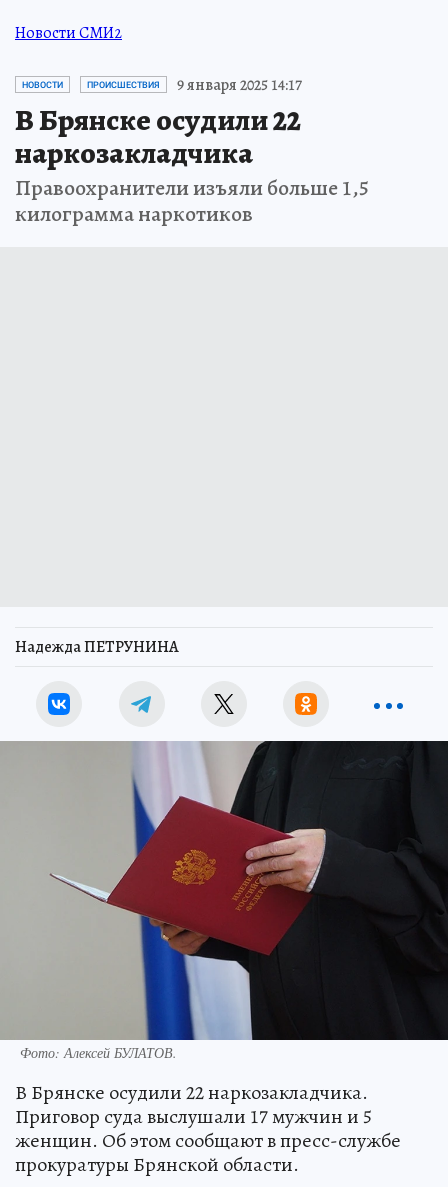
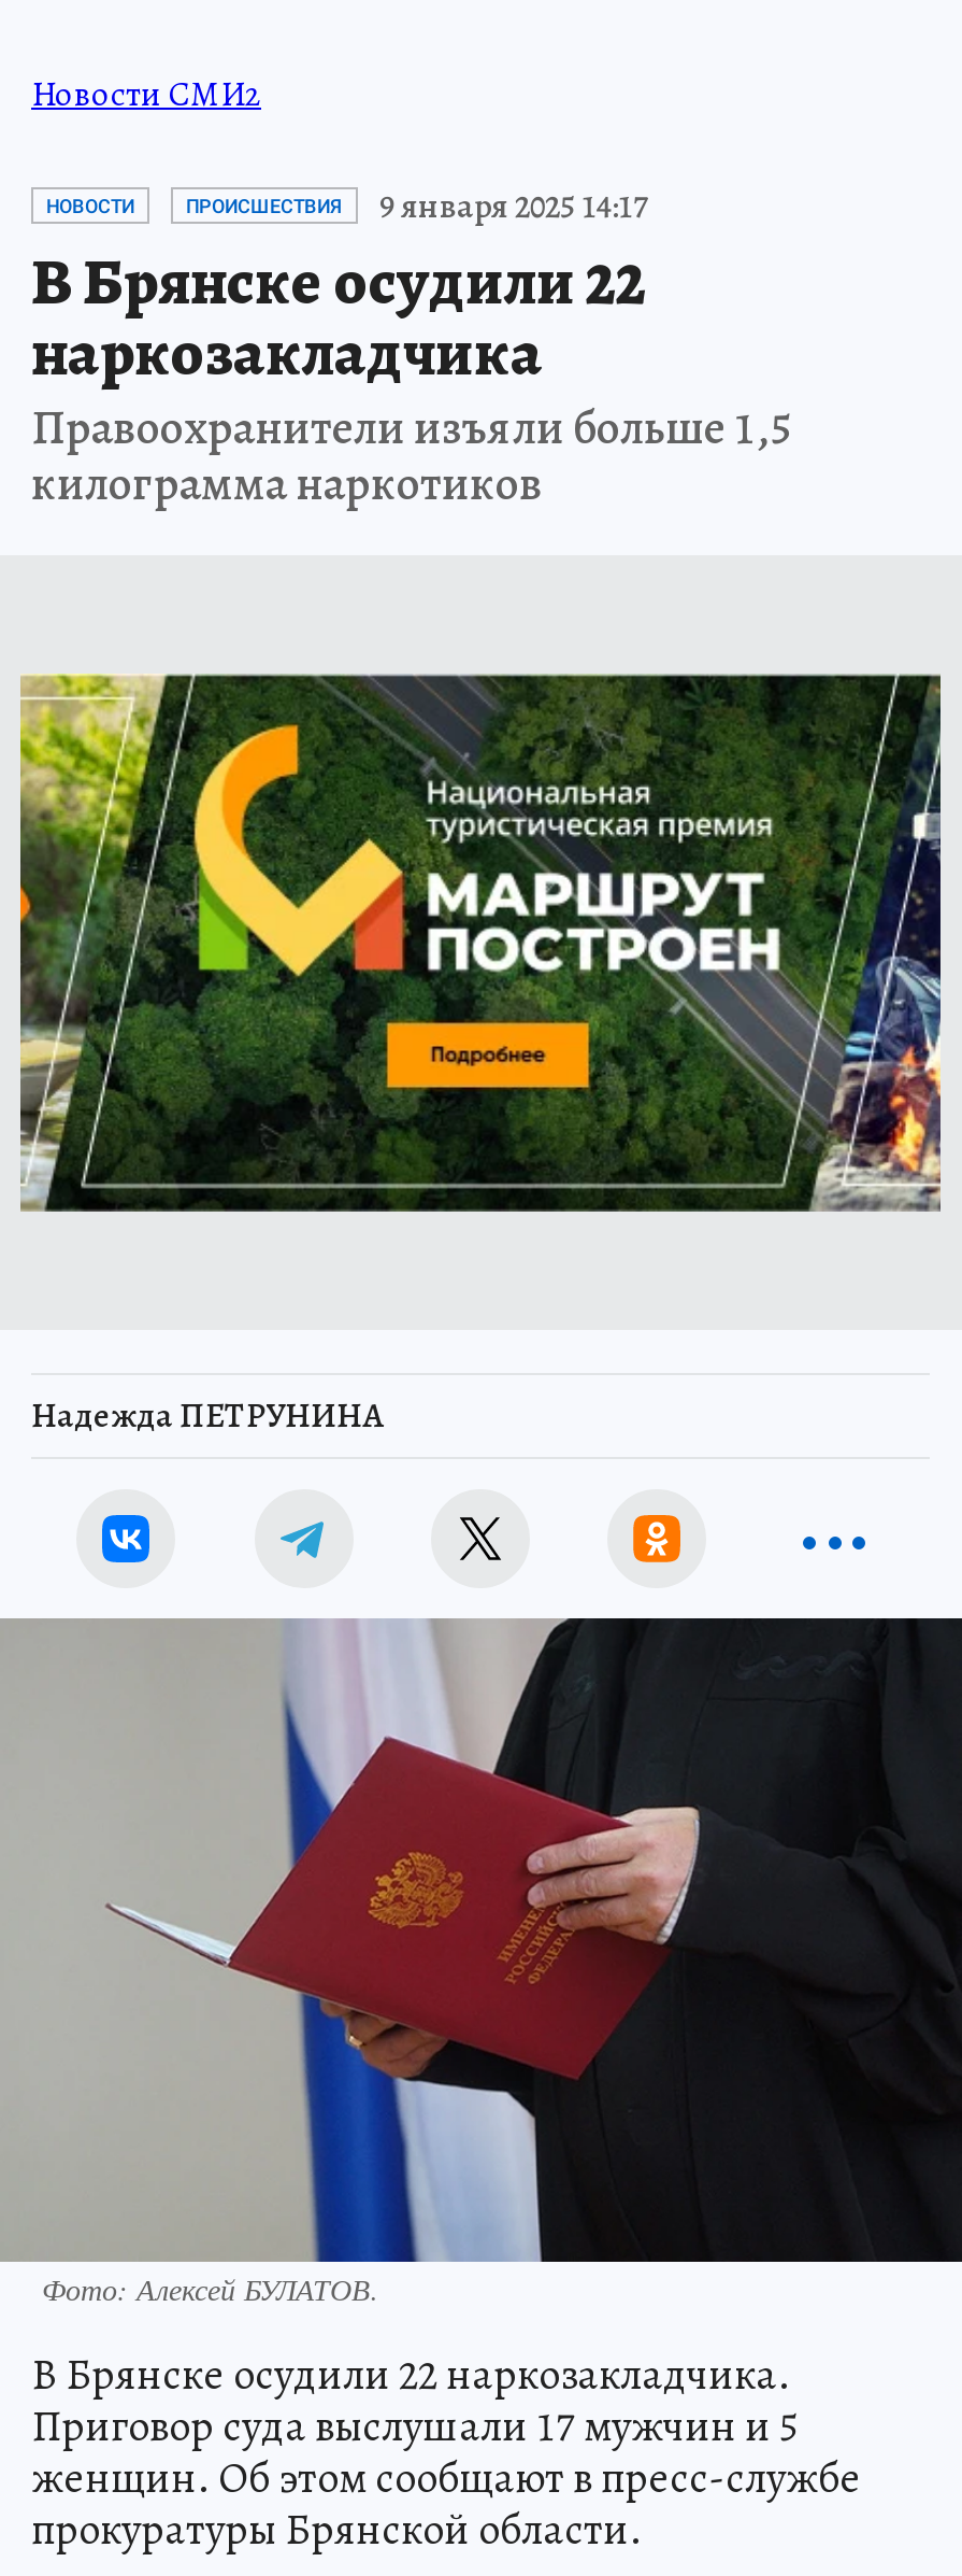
none -> [18,671,943,1214] [image]

